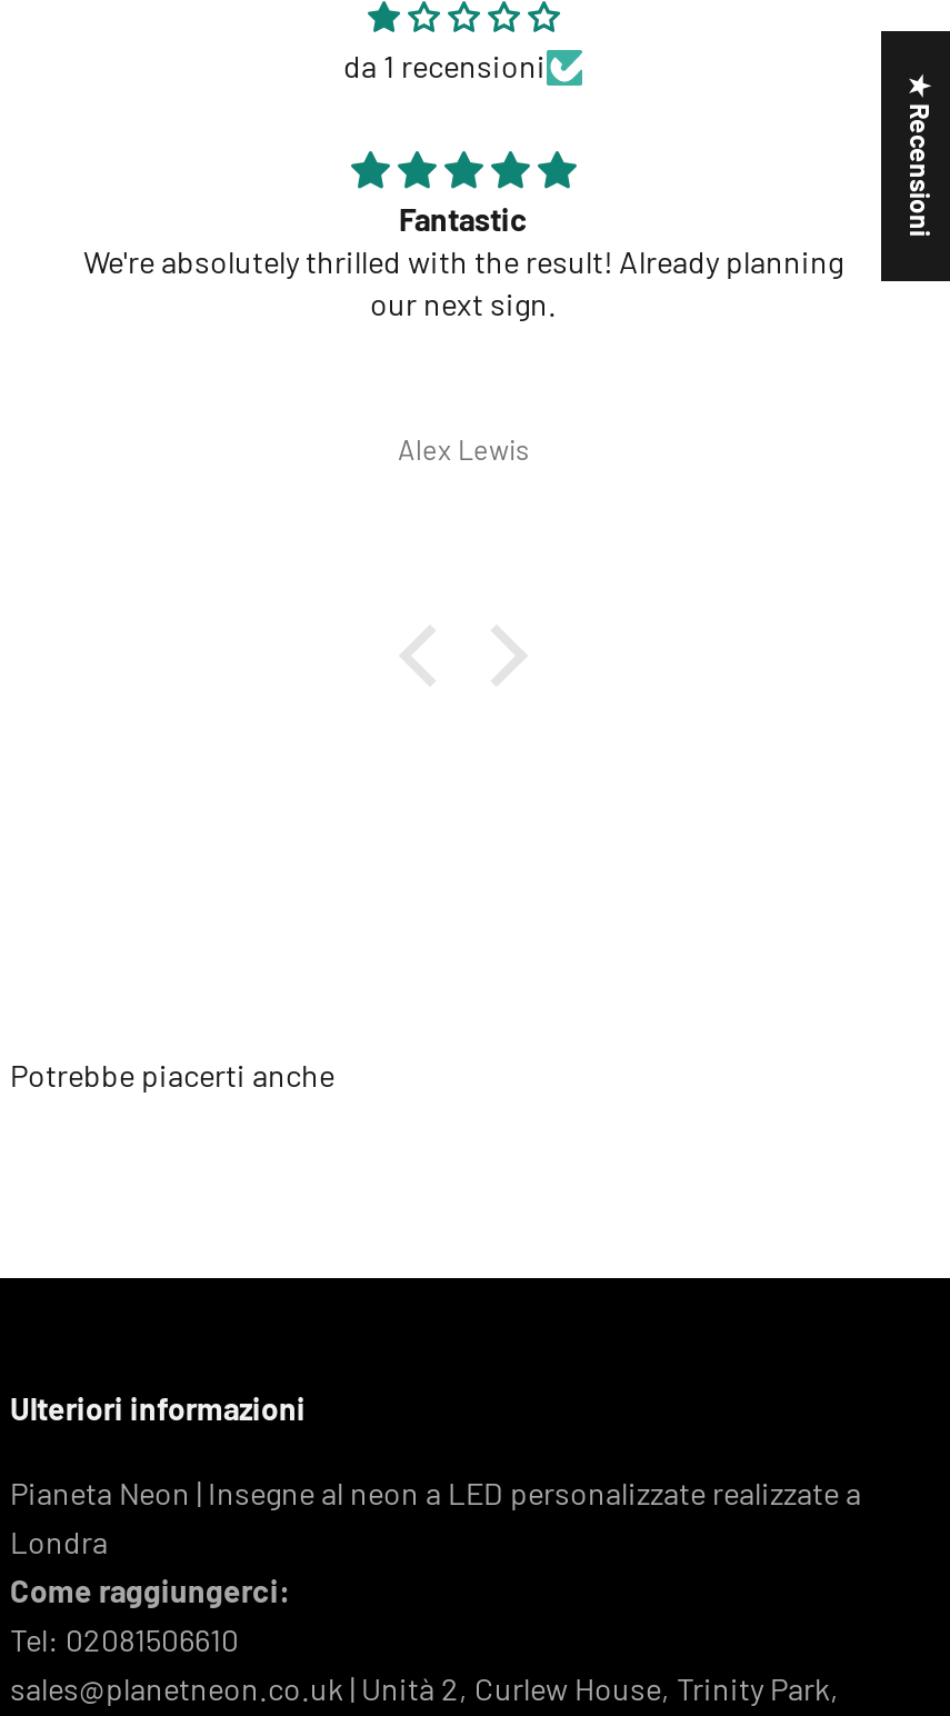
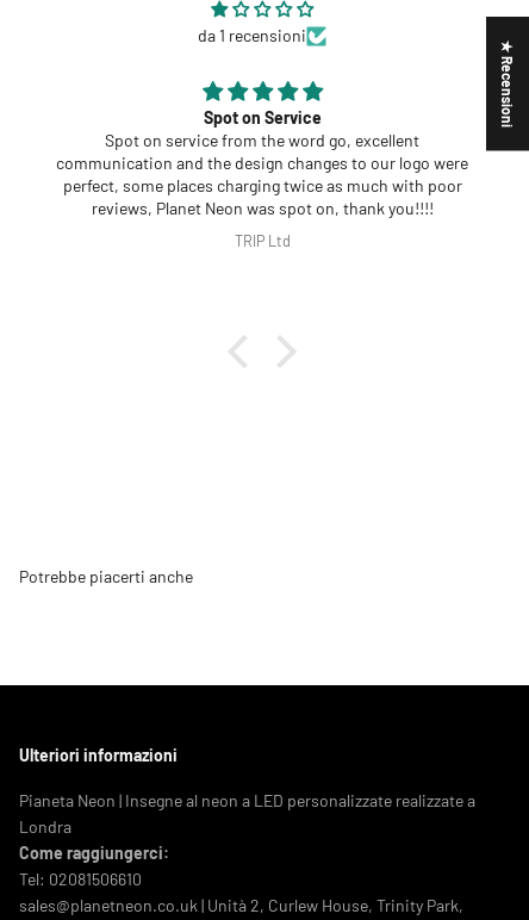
[83,201,843,323] Fantastic | We're absolutely thrilled with the result! Already planning | our next sign. -> [56,108,468,218] Spot on Service | Spot on service from the word go, excellent | communication and the design changes to our logo were | perfect, some places charging twice as much with poor | reviews, Planet Neon was spot on, thank you!!!!
[398,431,529,466] Alex Lewis -> [234,231,290,250] TRIP Ltd

